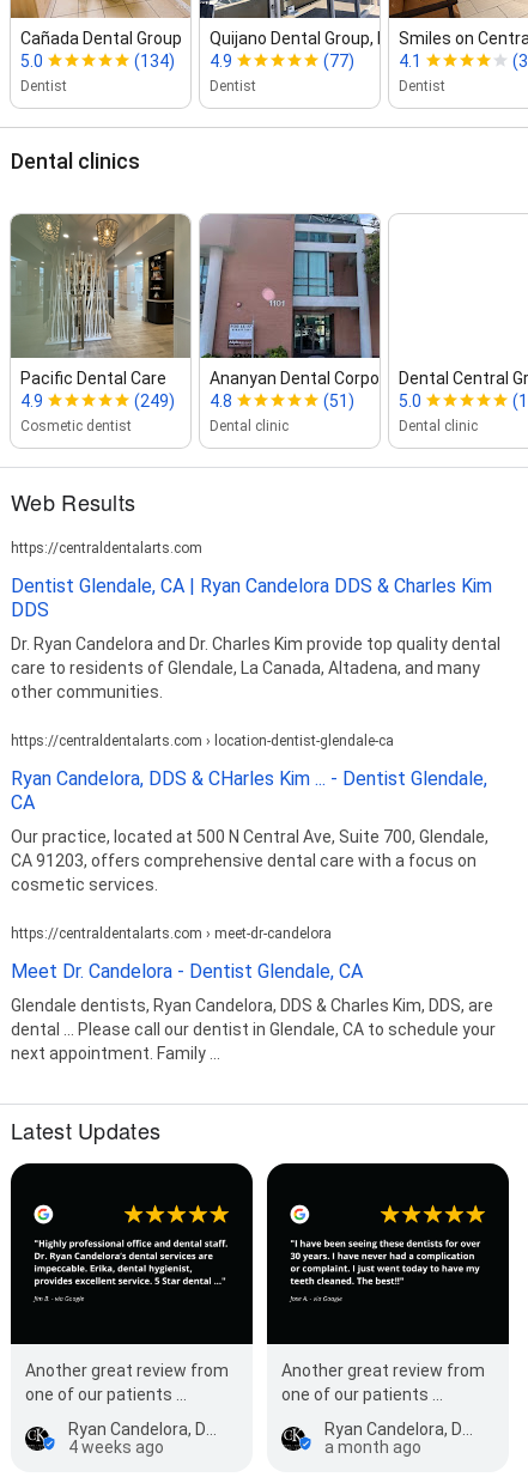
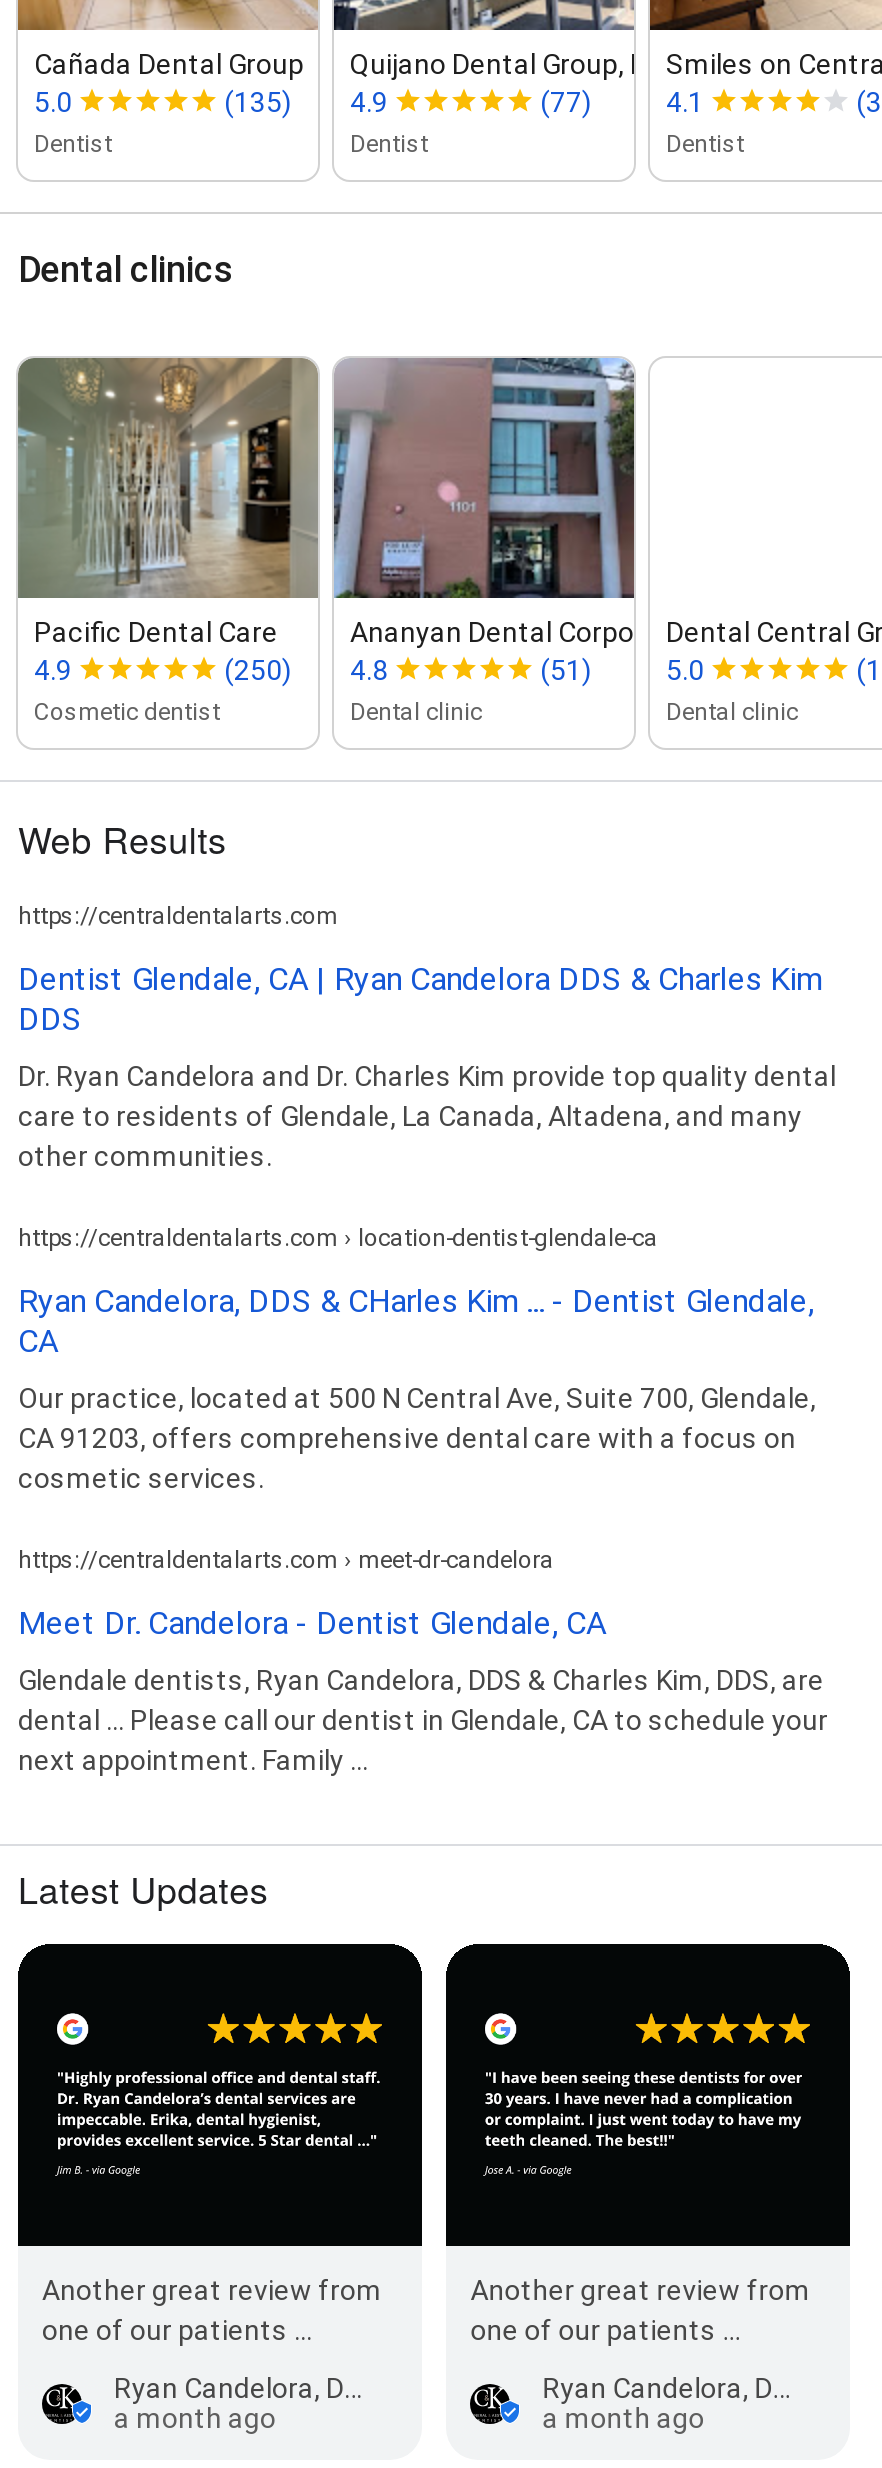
[134,51,232,70] (134) 4.9 -> [224,85,388,117] (135) 4.9
[134,391,232,410] (249) 4.8 -> [224,653,388,685] (250) 4.8
[68,1437,164,1457] 4 weeks ago -> [114,2402,276,2434] a month ago

